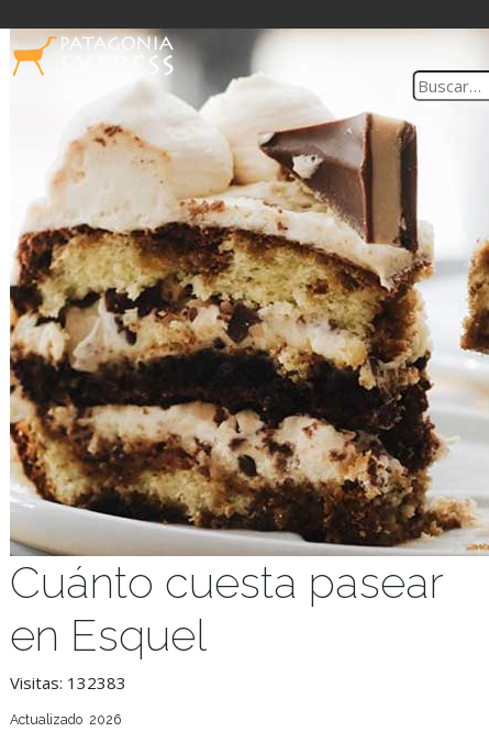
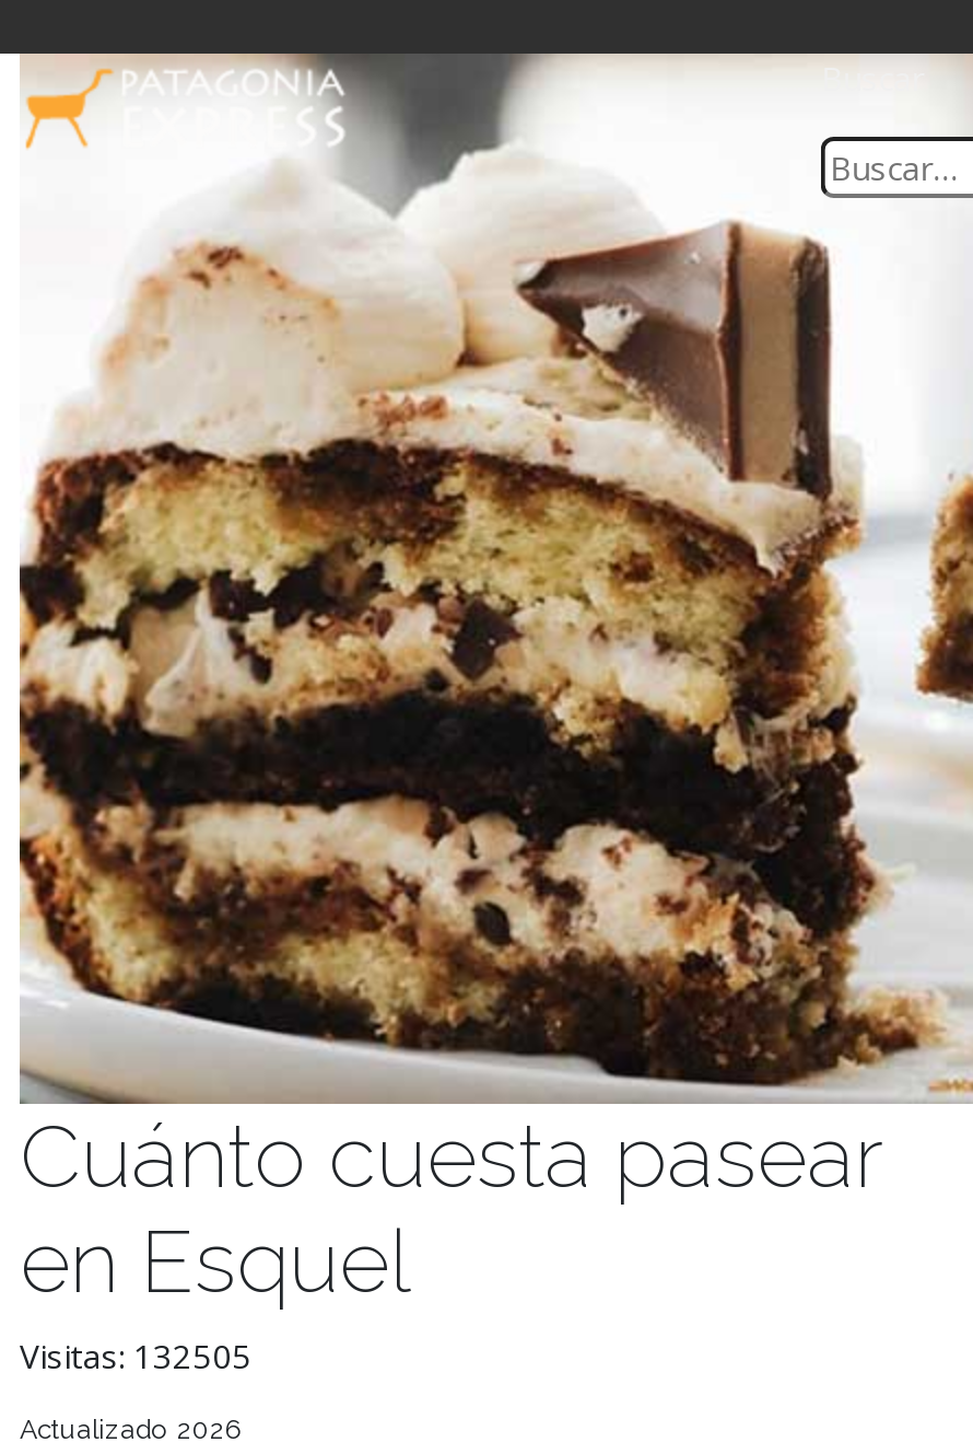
[10,672,126,694] Visitas: 132383 -> [20,1334,251,1377] Visitas: 132505

